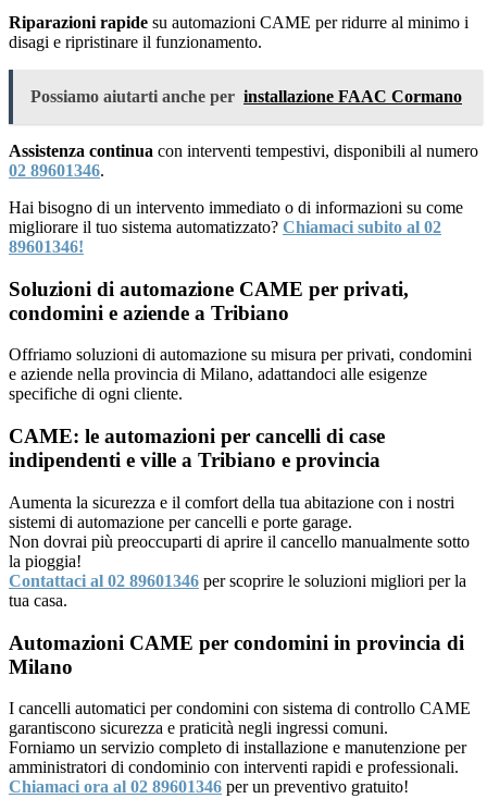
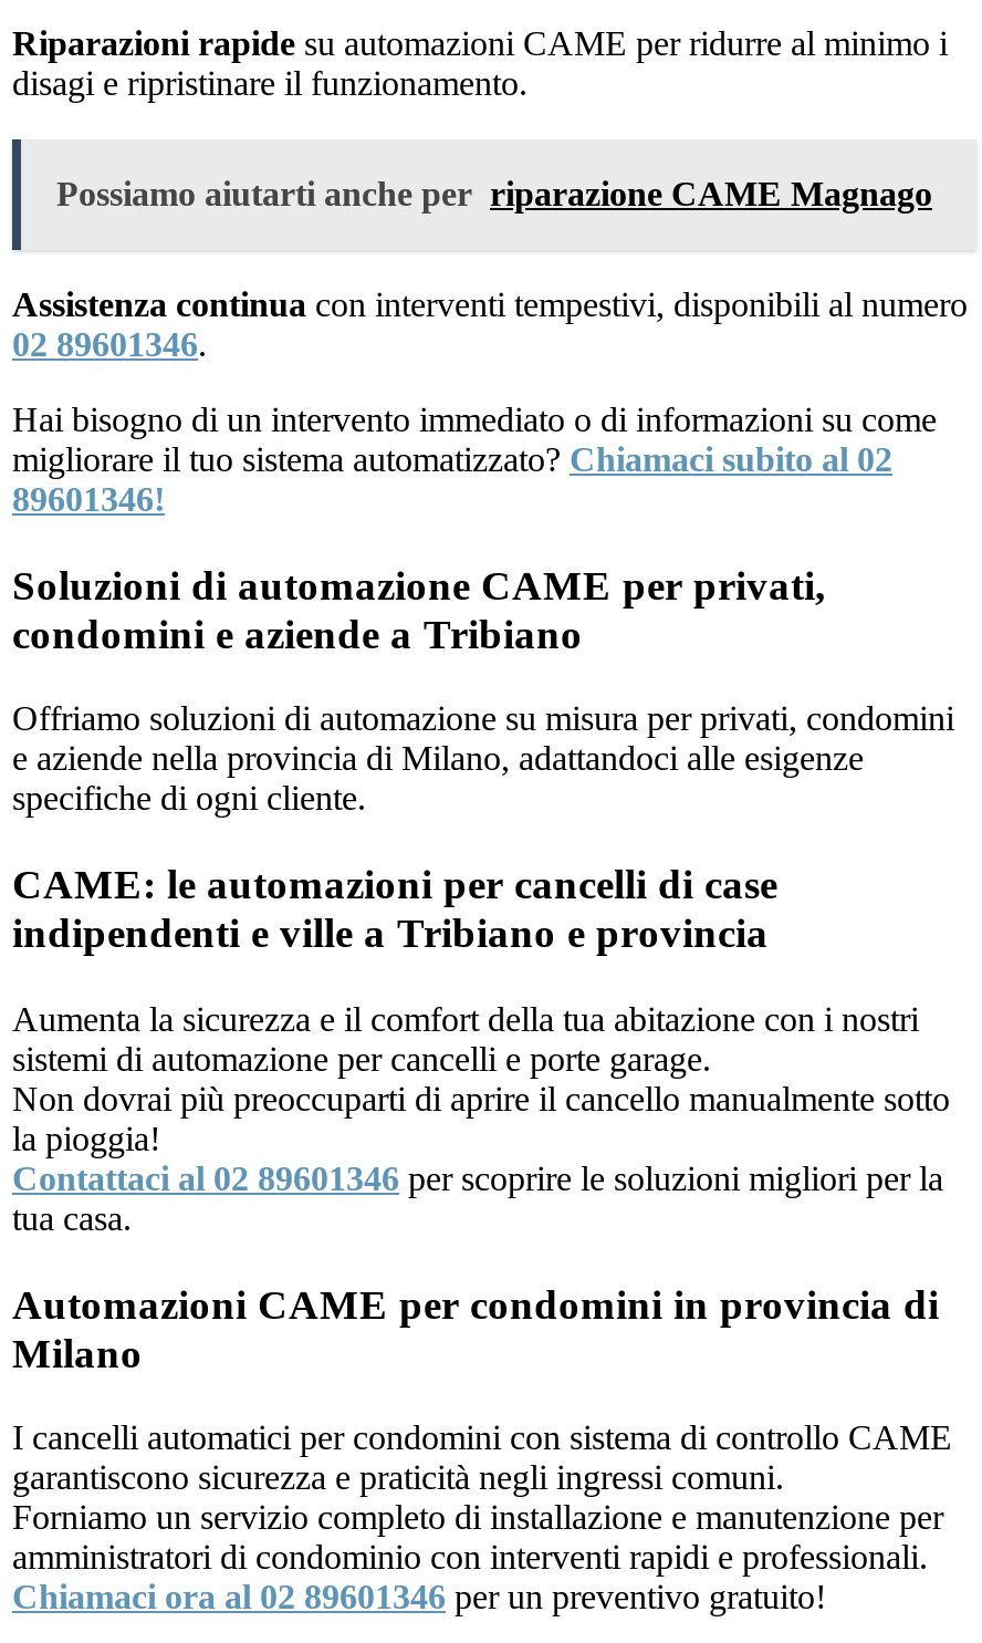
[30,87,462,105] Possiamo aiutarti anche per installazione FAAC Cormano -> [56,175,932,212] Possiamo aiutarti anche per riparazione CAME Magnago

